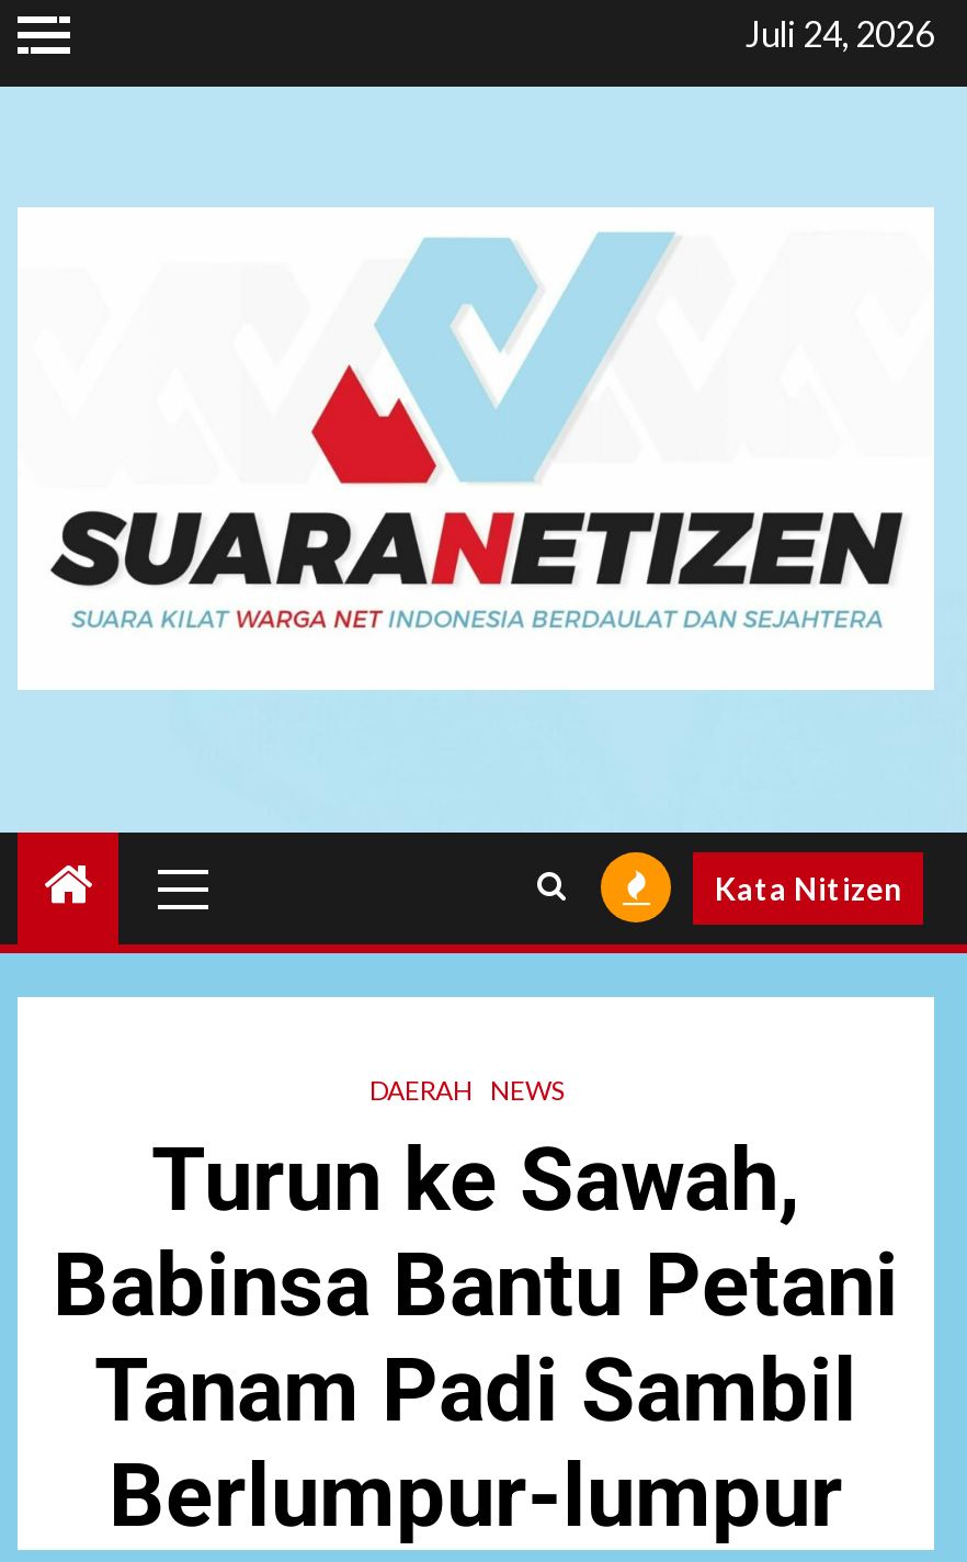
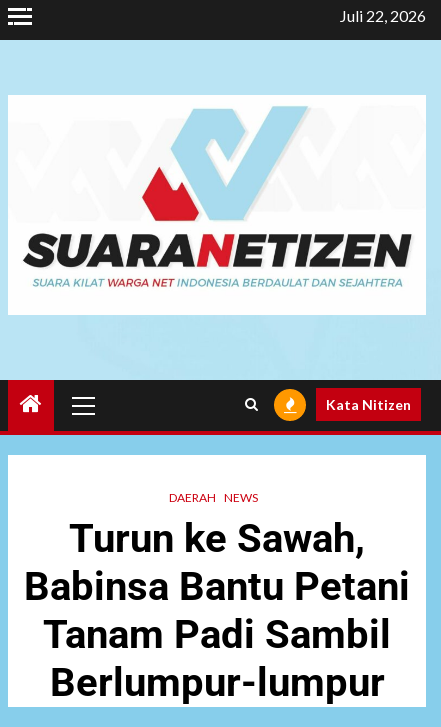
[746,12,934,53] Juli 24, 2026 -> [340,6,426,25] Juli 22, 2026

